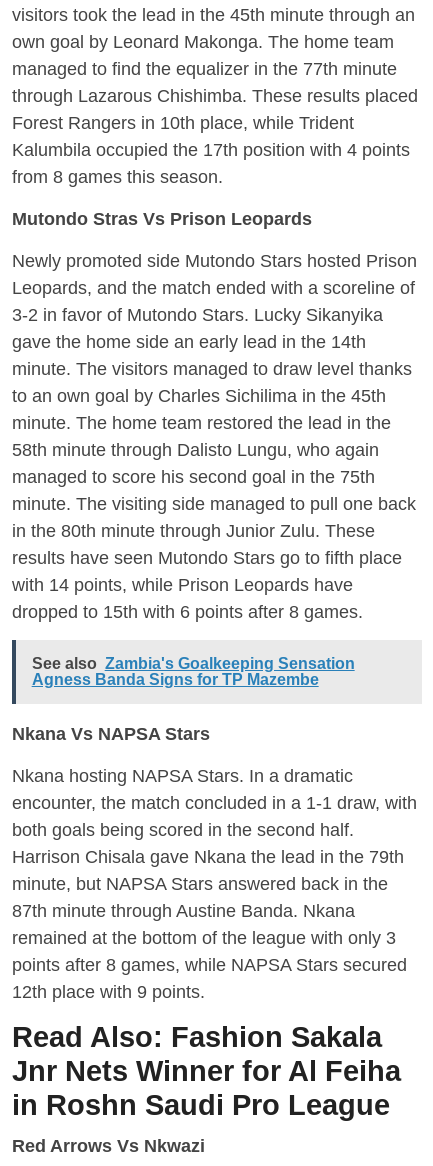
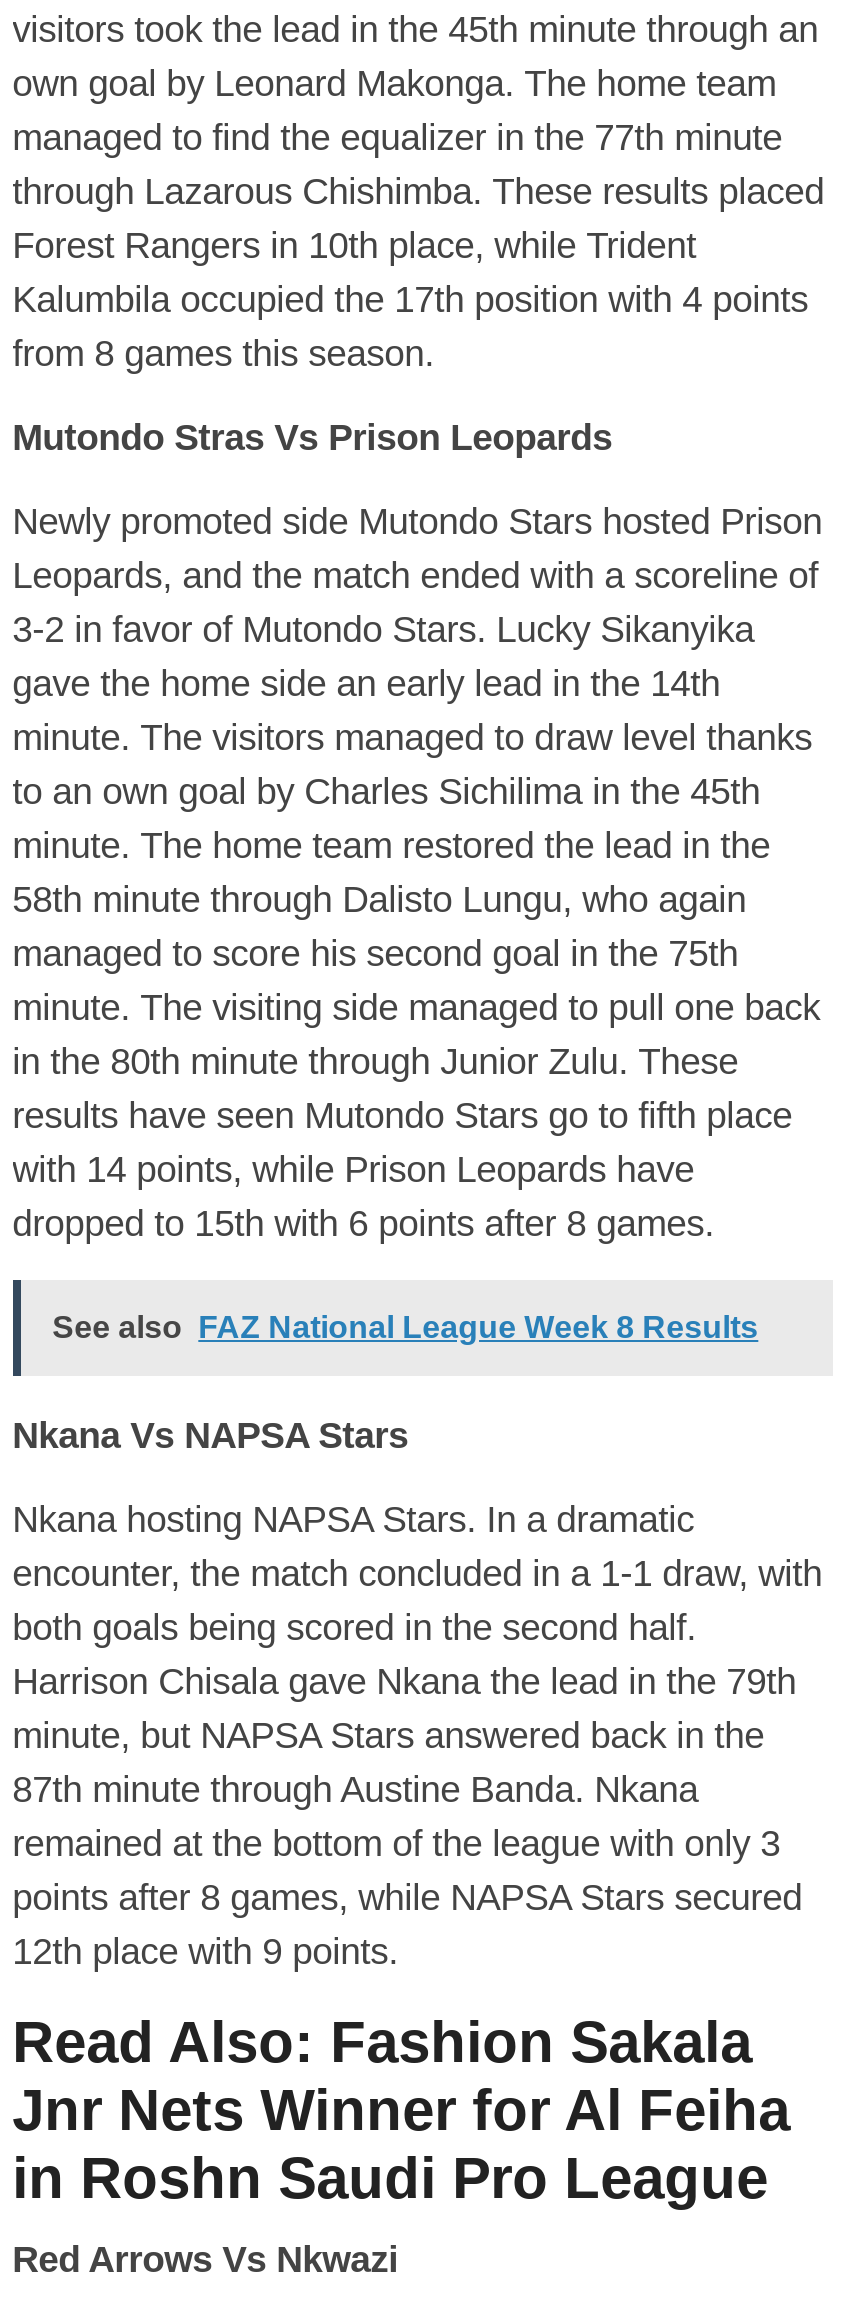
[32,655,355,688] See also Zambia's Goalkeeping Sensation | Agness Banda Signs for TP Mazembe -> [52,1310,758,1344] See also FAZ National League Week 8 Results

